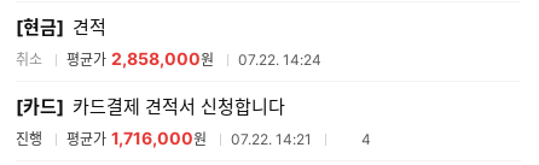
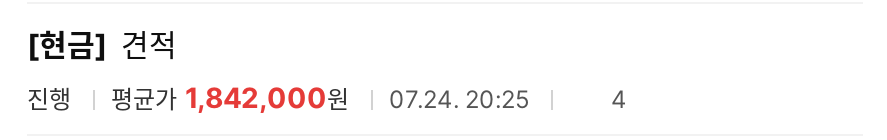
[16,48,321,117] 취소 | 평균가 2,858,000원 | 07.22. 14:24 | [카드] 카드결제 견적서 신청합니다 -> none
[66,127,207,148] 평균가 1,716,000원 -> [111,79,349,113] 평균가 1,842,000원
[231,129,312,148] 07.22. 14:21 -> [389,83,529,113] 07.24. 20:25

